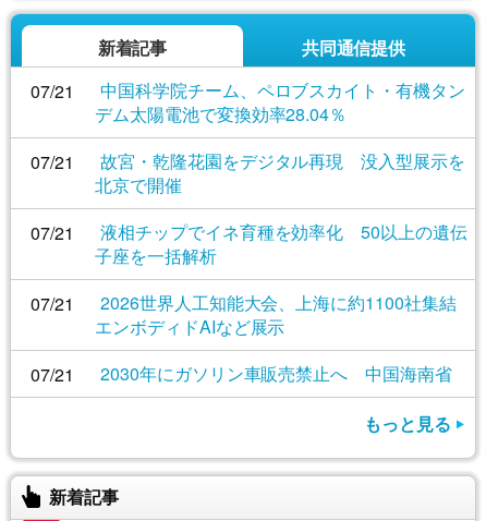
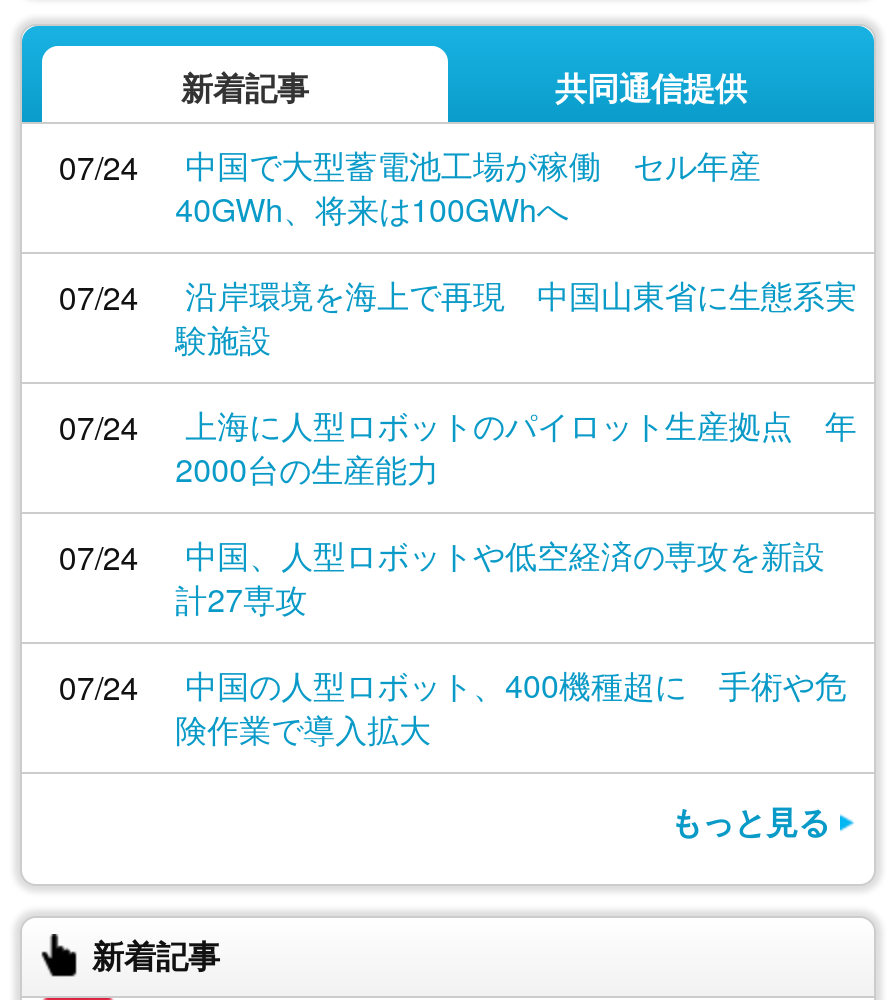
[31,77,466,126] 07/21 | 中国科学院チーム、ペロブスカイト・有機タン | デム太陽電池で変換効率28.04％ -> [59,142,761,232] 07/24 | 中国で大型蓄電池工場が稼働 セル年産 | 40GWh、将来は100GWhへ
[31,148,466,197] 07/21 | 故宮・乾隆花園をデジタル再現 没入型展示を | 北京で開催 -> [59,272,857,362] 07/24 | 沿岸環境を海上で再現 中国山東省に生態系実 | 験施設
[31,219,468,268] 07/21 | 液相チップでイネ育種を効率化 50以上の遺伝 | 子座を一括解析 -> [59,402,857,492] 07/24 | 上海に人型ロボットのパイロット生産拠点 年 | 2000台の生産能力
[31,290,474,339] 07/21 | 2026世界人工知能大会、上海に約1100社集結 | エンボディドAIなど展示 -> [59,532,857,622] 07/24 | 中国、人型ロボットや低空経済の専攻を新設 | 計27専攻
[31,361,453,386] 07/21 | 2030年にガソリン車販売禁止へ 中国海南省 -> [59,662,847,752] 07/24 | 中国の人型ロボット、400機種超に 手術や危 | 険作業で導入拡大

